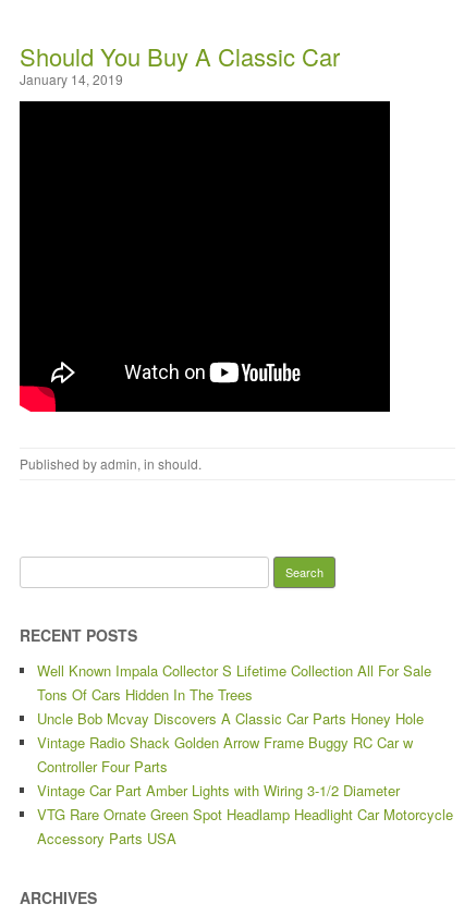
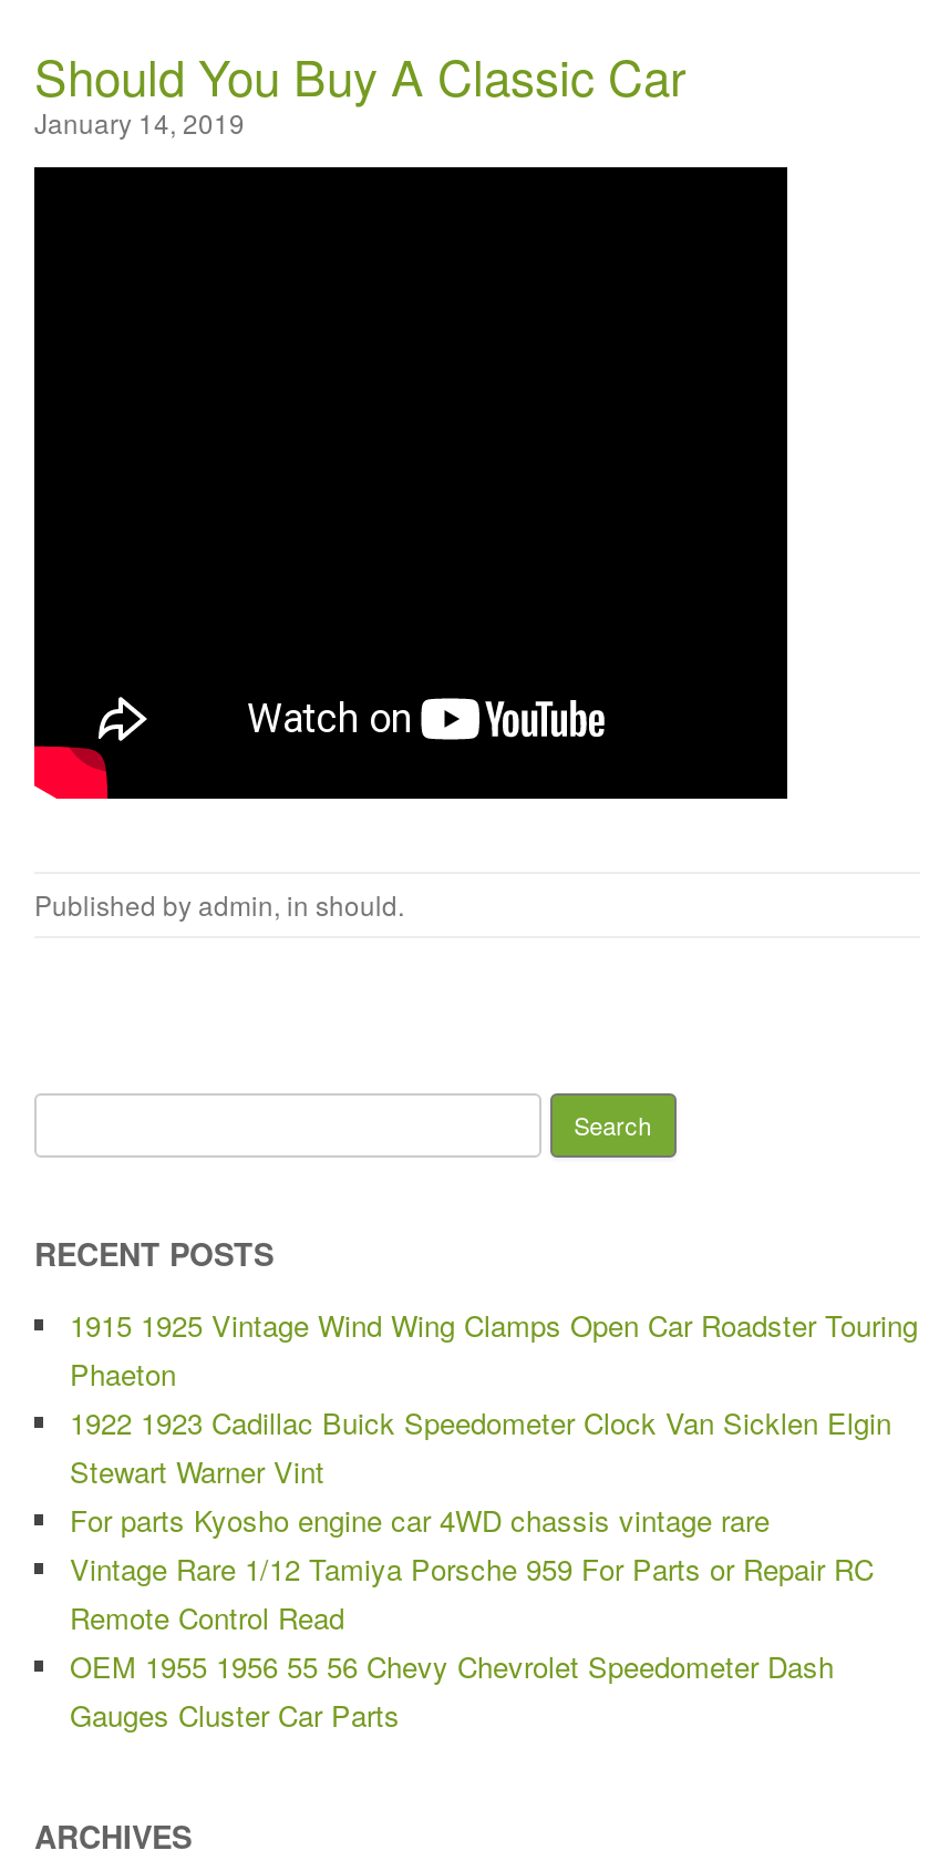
[37,660,453,848] Well Known Impala Collector S Lifetime Collection All For Sale | Tons Of Cars Hidden In The Trees | Uncle Bob Mcvay Discovers A Classic Car Parts Honey Hole | Vintage Radio Shack Golden Arrow Frame Buggy RC Car w | Controller Four Parts | Vintage Car Part Amber Lights with Wiring 3-1/2 Diameter | VTG Rare Ornate Green Spot Headlamp Headlight Car Motorcycle | Accessory Parts USA -> [70,1304,918,1736] 1915 1925 Vintage Wind Wing Clamps Open Car Roadster Touring | Phaeton | 1922 1923 Cadillac Buick Speedometer Clock Van Sicklen Elgin | Stewart Warner Vint | For parts Kyosho engine car 4WD chassis vintage rare | Vintage Rare 1/12 Tamiya Porsche 959 For Parts or Repair RC | Remote Control Read | OEM 1955 1956 55 56 Chevy Chevrolet Speedometer Dash | Gauges Cluster Car Parts

